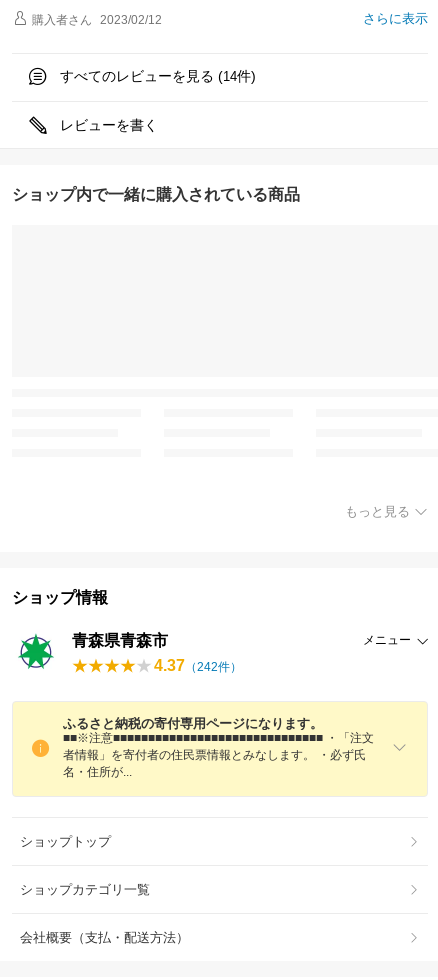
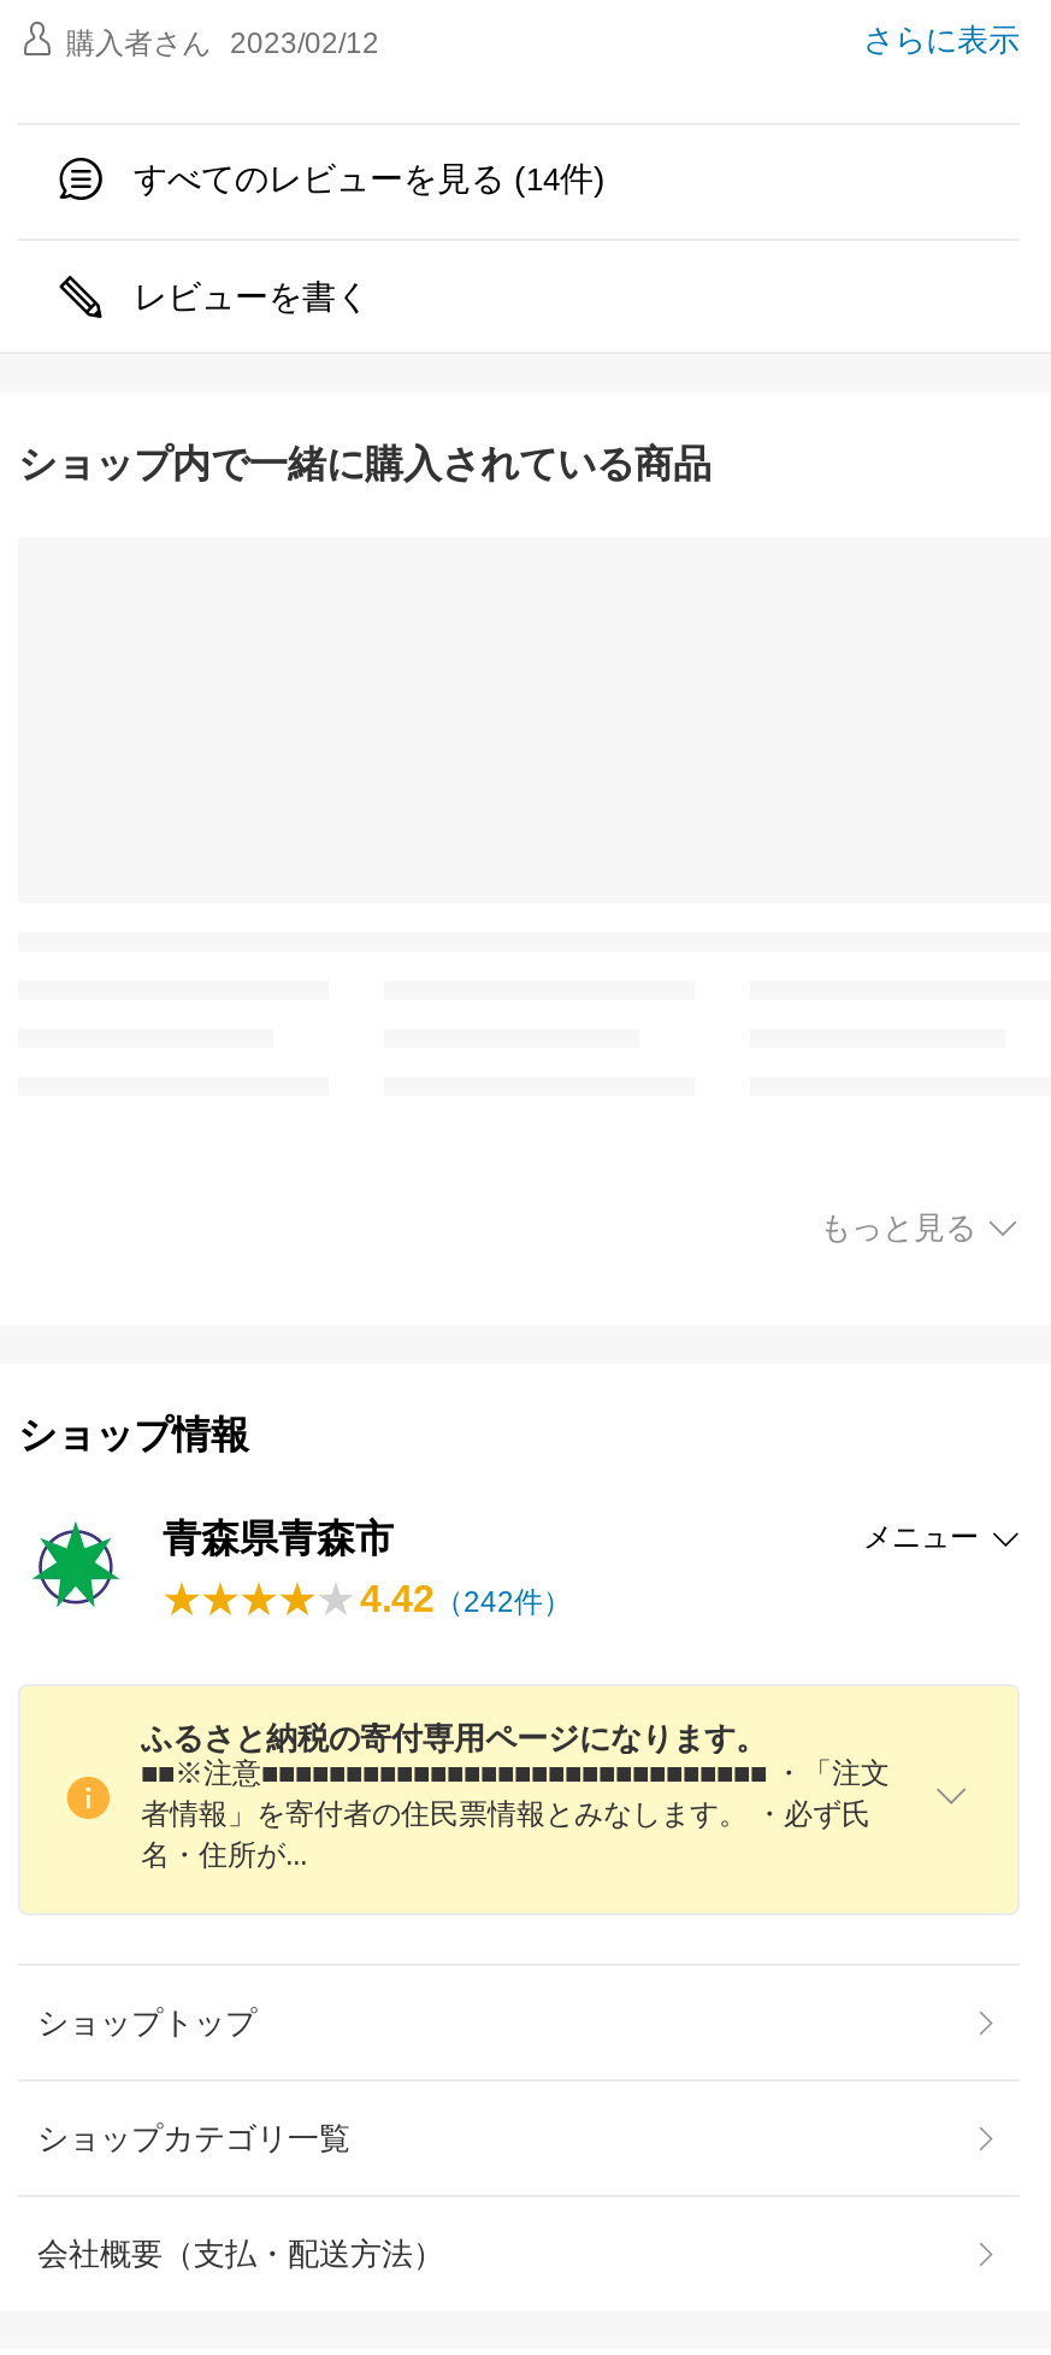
[154,657,242,674] 4.37（242件） -> [360,1578,572,1619] 4.42（242件）

